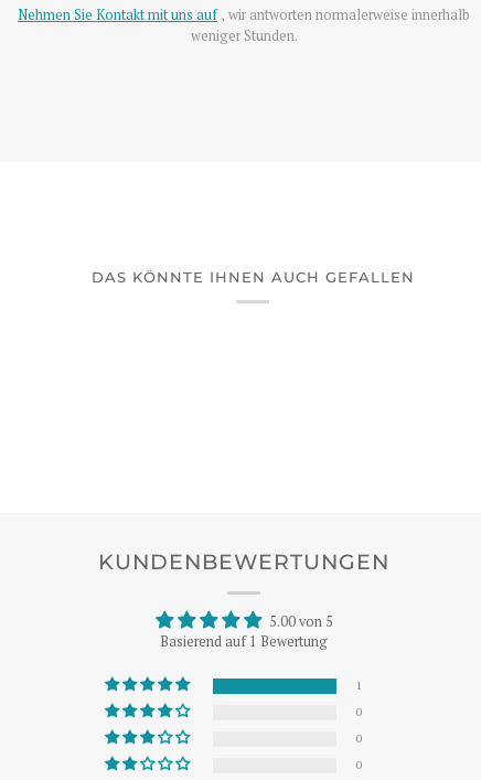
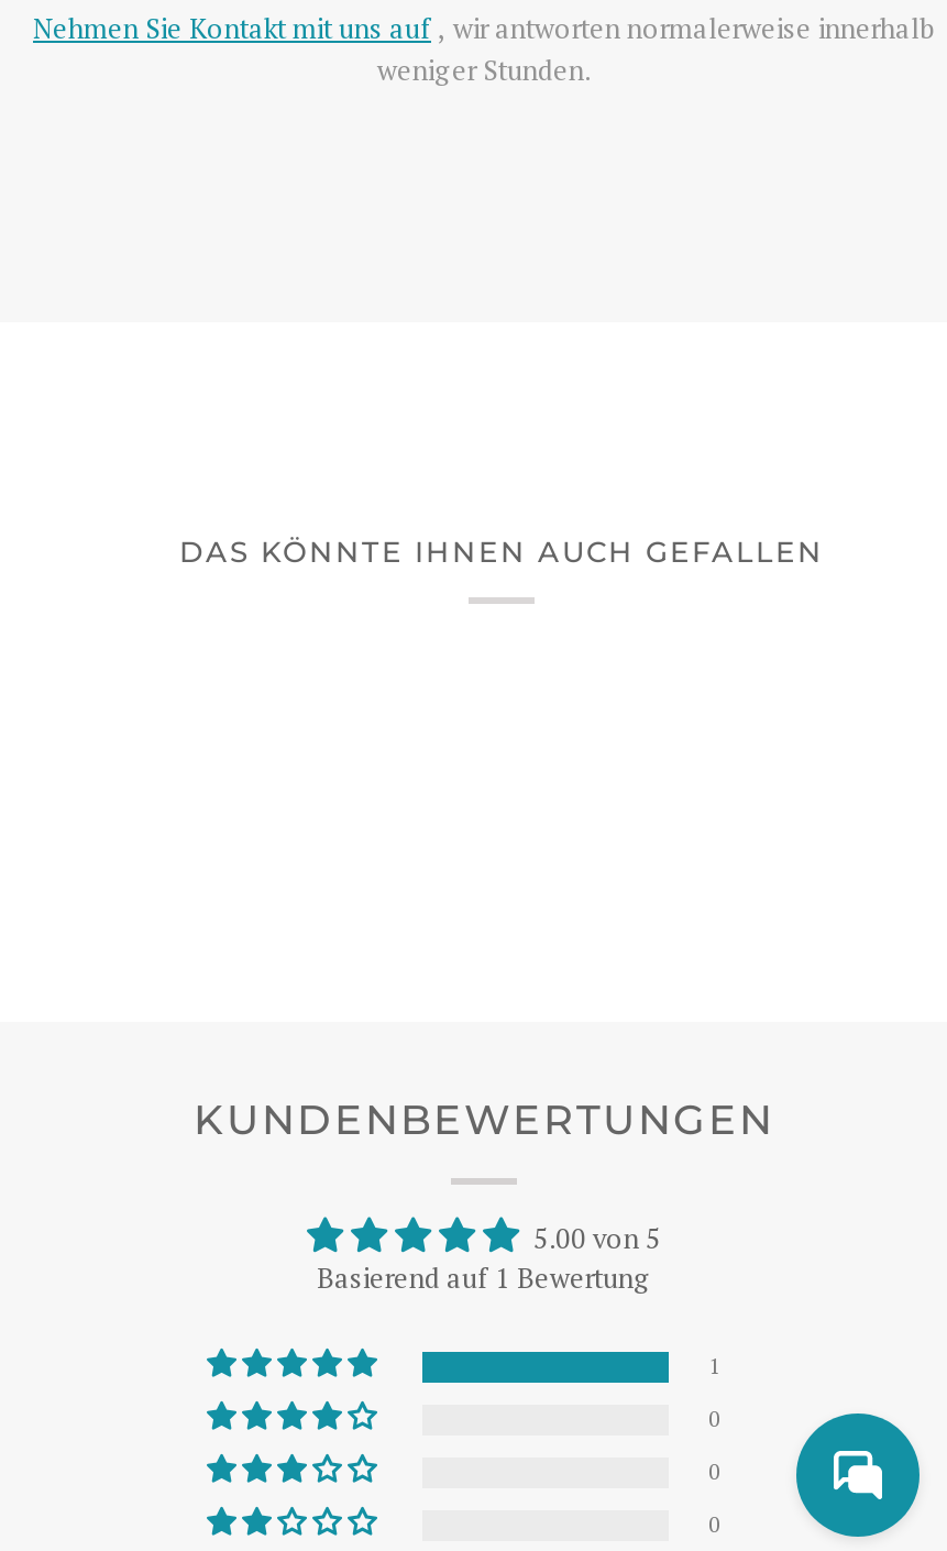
none -> [794,1411,922,1541] [image]

